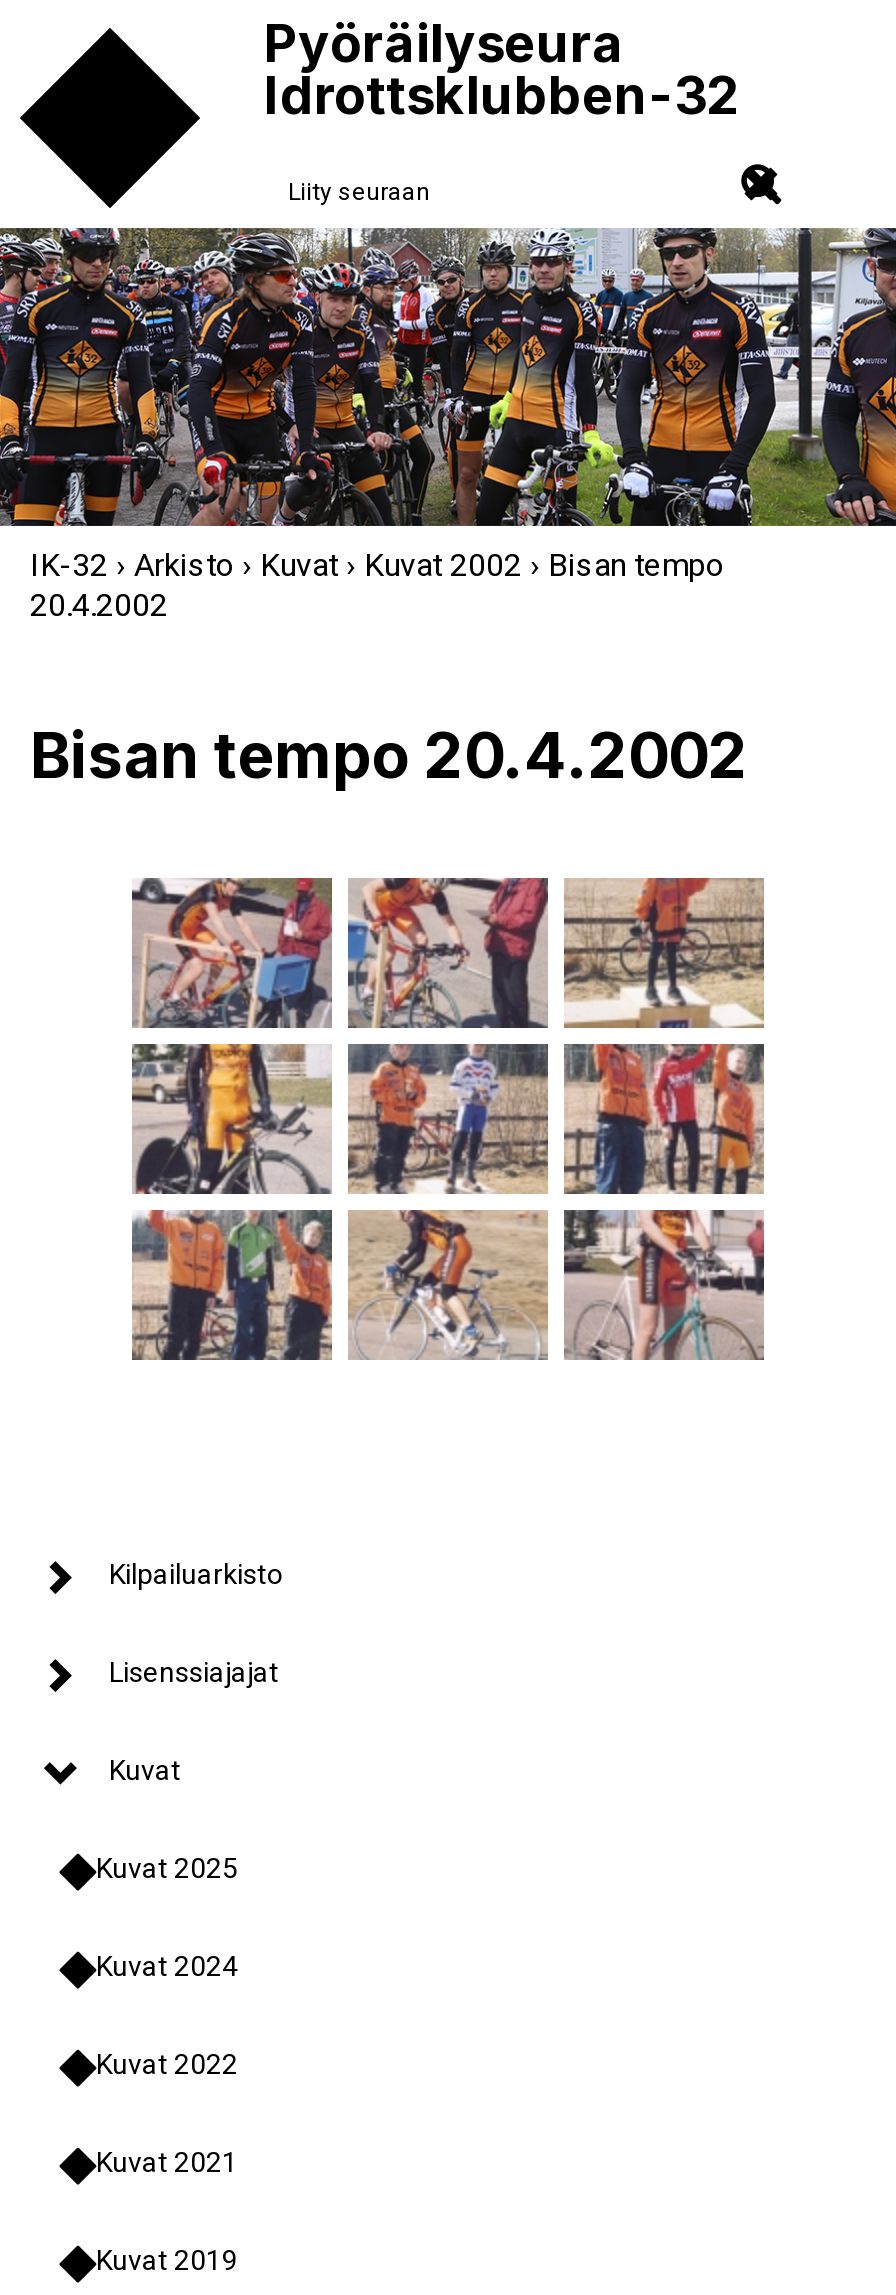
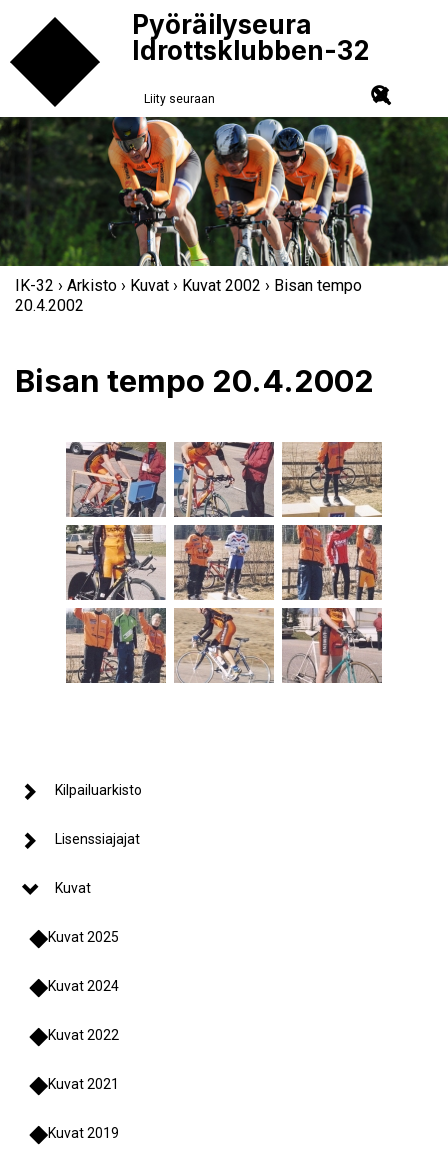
[6,226,890,528] [image] -> [3,116,445,267] [image]

